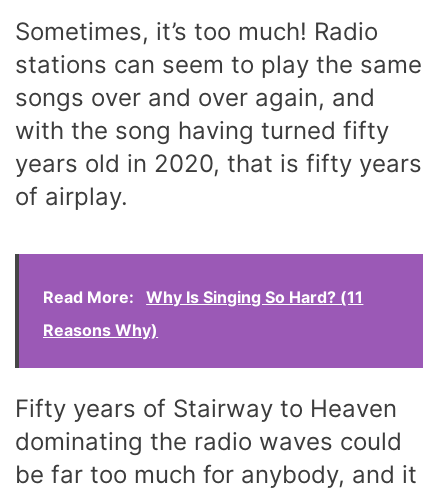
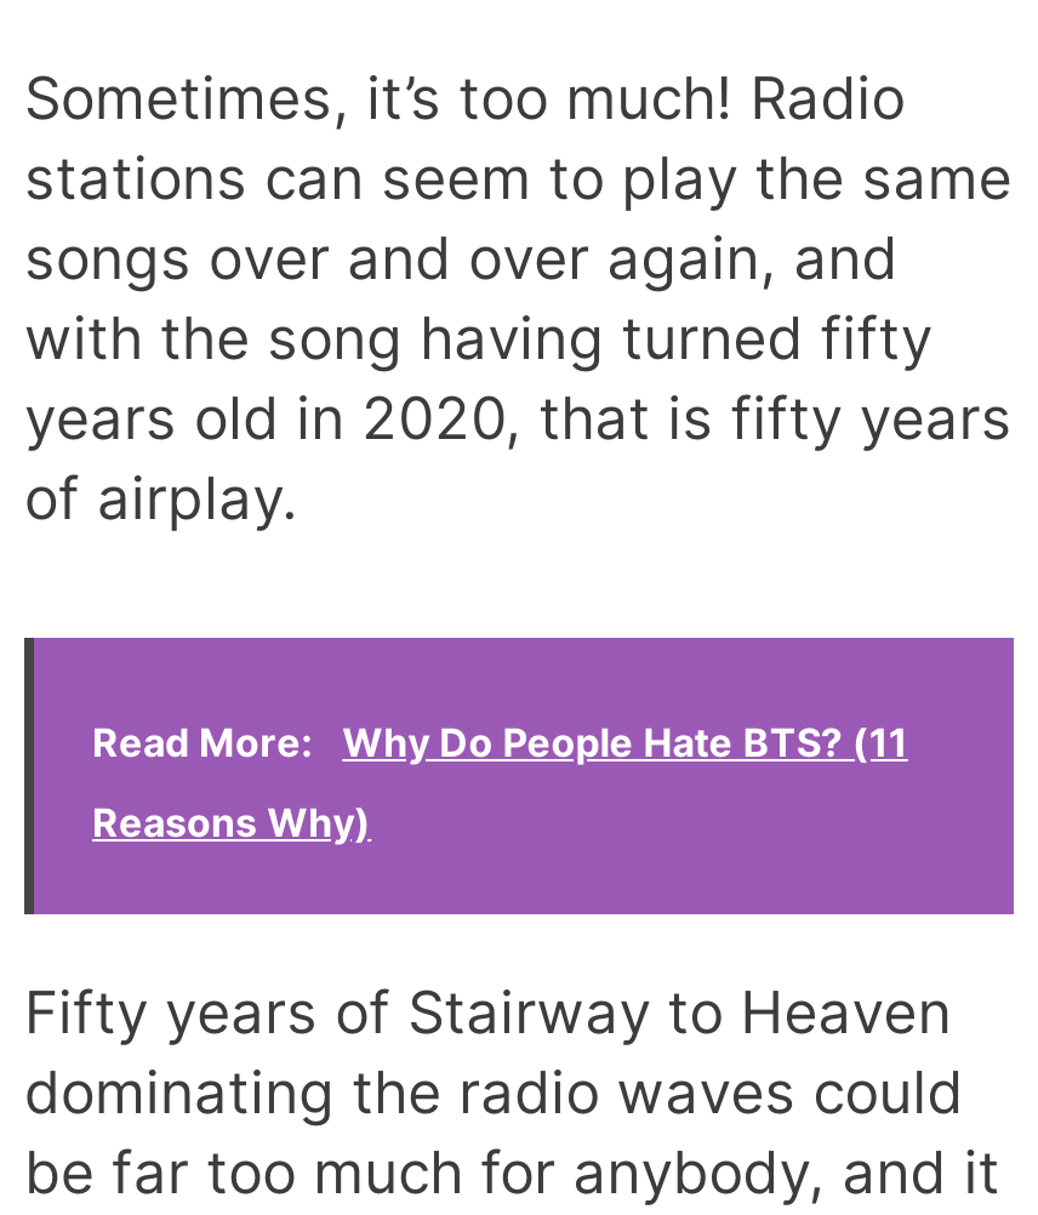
[146,287,363,307] Why Is Singing So Hard? (11 -> [342,719,908,767] Why Do People Hate BTS? (11

